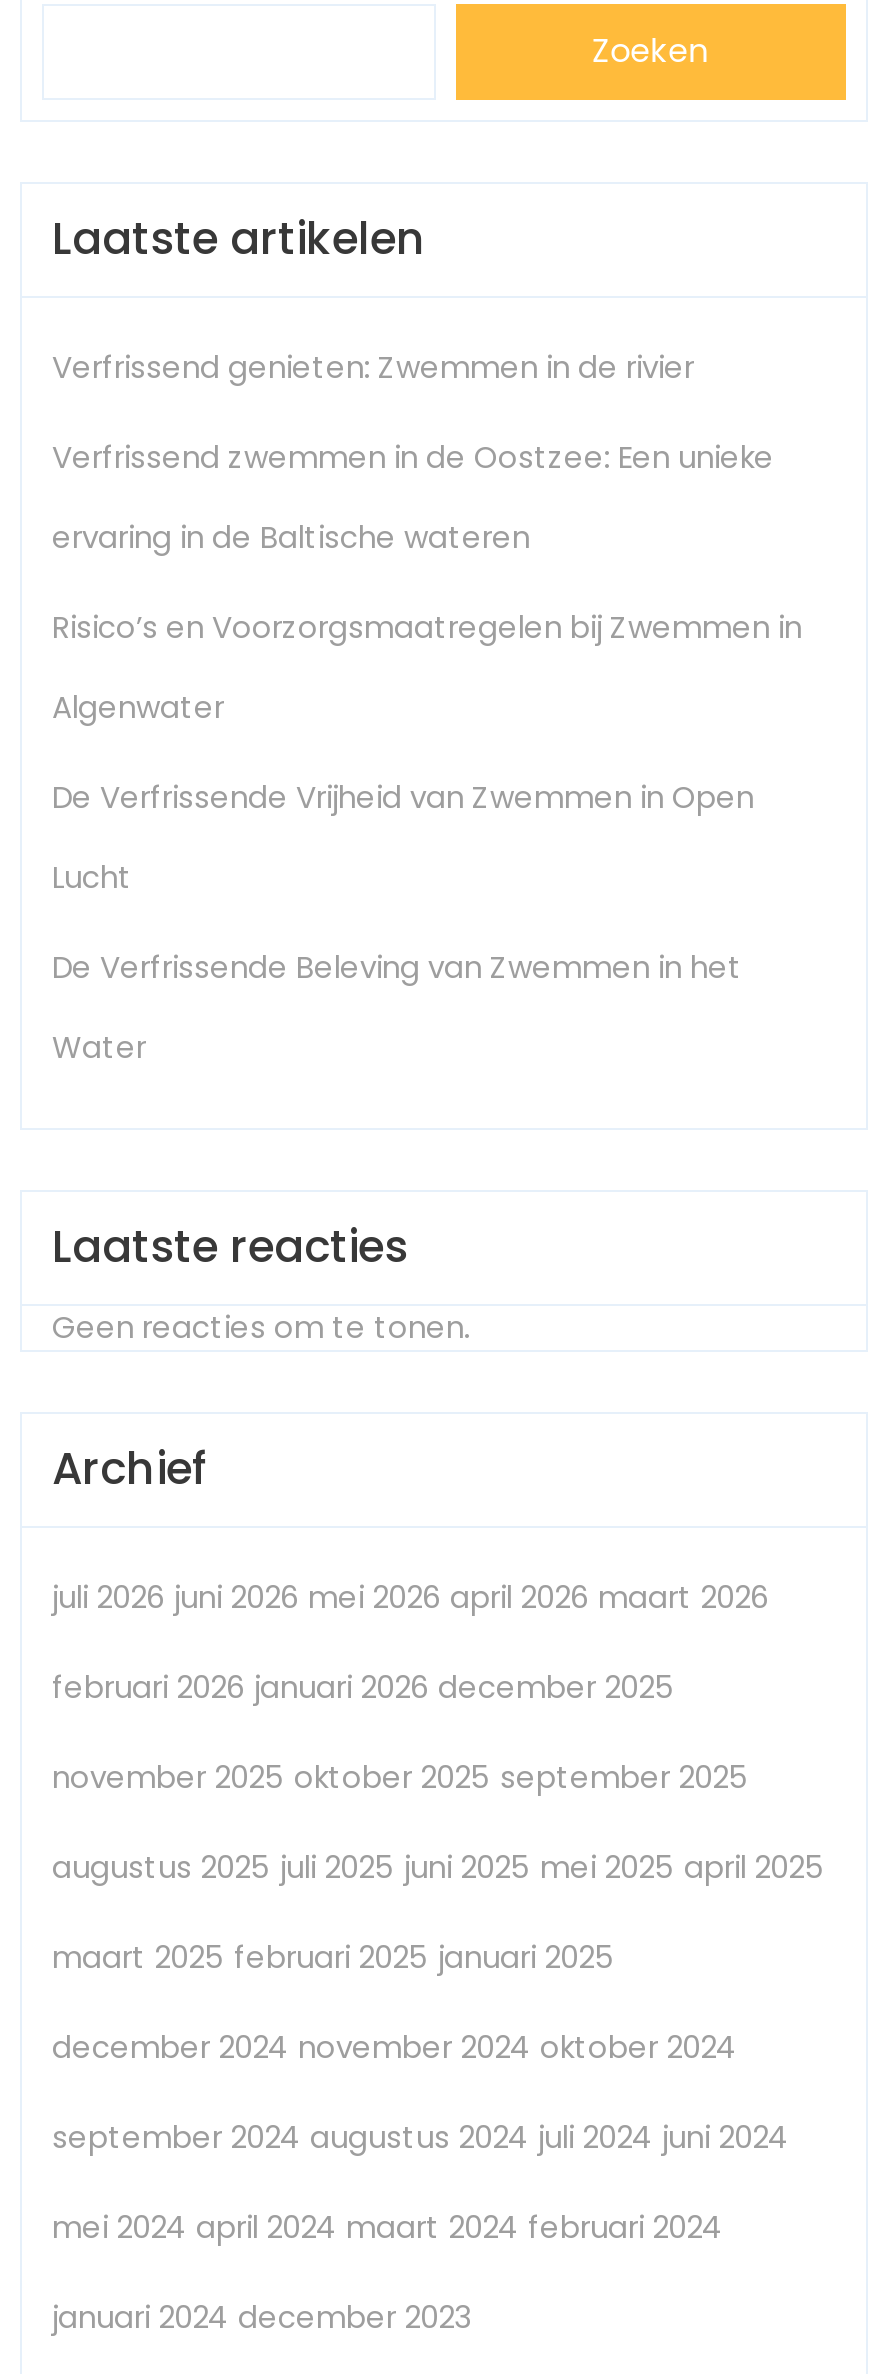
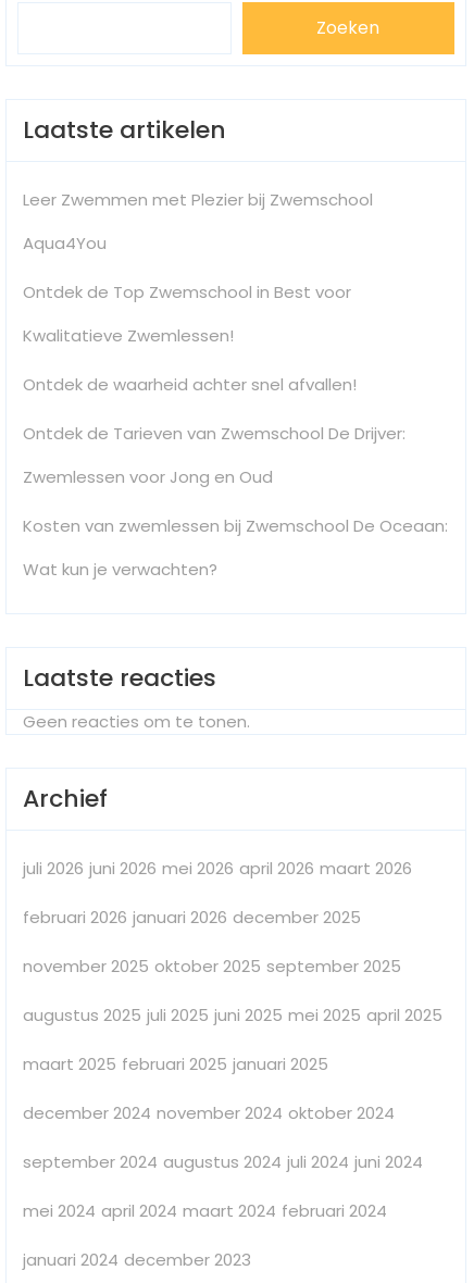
[52,345,694,387] Verfrissend genieten: Zwemmen in de rivier -> [23,188,373,210] Leer Zwemmen met Plezier bij Zwemschool
[52,435,774,477] Verfrissend zwemmen in de Oostzee: Een unieke -> [23,231,107,254] Aqua4You
[52,515,530,557] ervaring in de Baltische wateren -> [23,280,351,303] Ontdek de Top Zwemschool in Best voor
[52,605,802,647] Risico’s en Voorzorgsmaatregelen bij Zwemmen in -> [23,324,234,346] Kwalitatieve Zwemlessen!
[52,685,224,727] Algenwater -> [23,373,357,395] Ontdek de waarheid achter snel afvallen!
[52,775,754,817] De Verfrissende Vrijheid van Zwemmen in Open -> [23,421,406,444] Ontdek de Tarieven van Zwemschool De Drijver:
[52,855,132,897] Lucht -> [23,465,273,488] Zwemlessen voor Jong en Oud
[52,945,742,987] De Verfrissende Beleving van Zwemmen in het -> [23,514,448,537] Kosten van zwemlessen bij Zwemschool De Oceaan:
[52,1025,146,1067] Water -> [23,557,217,580] Wat kun je verwachten?

